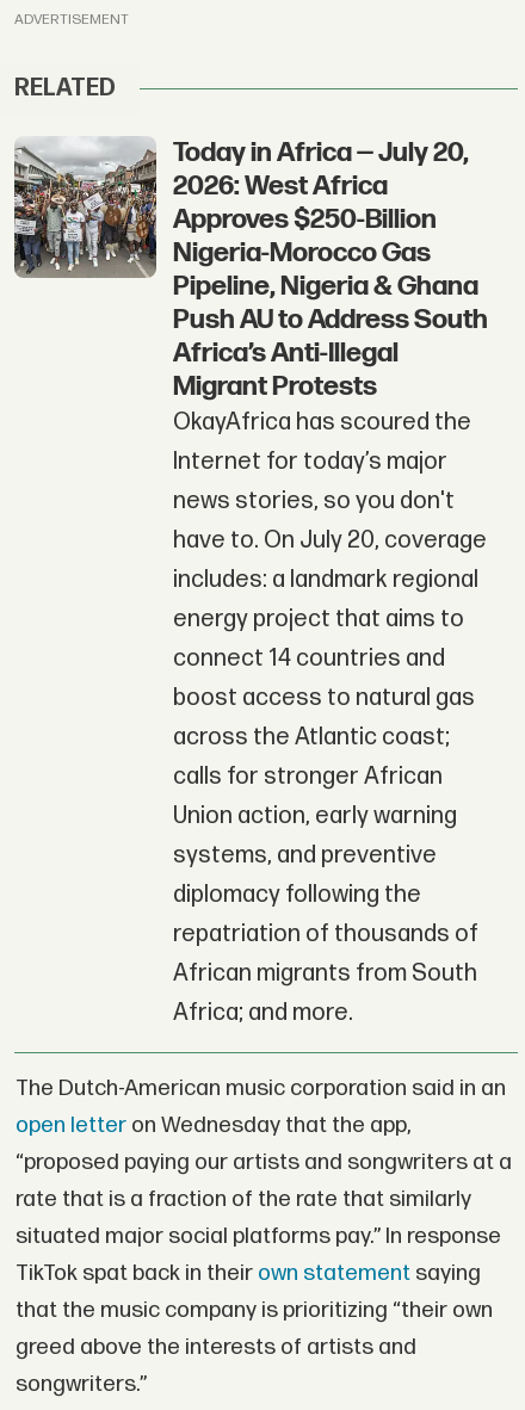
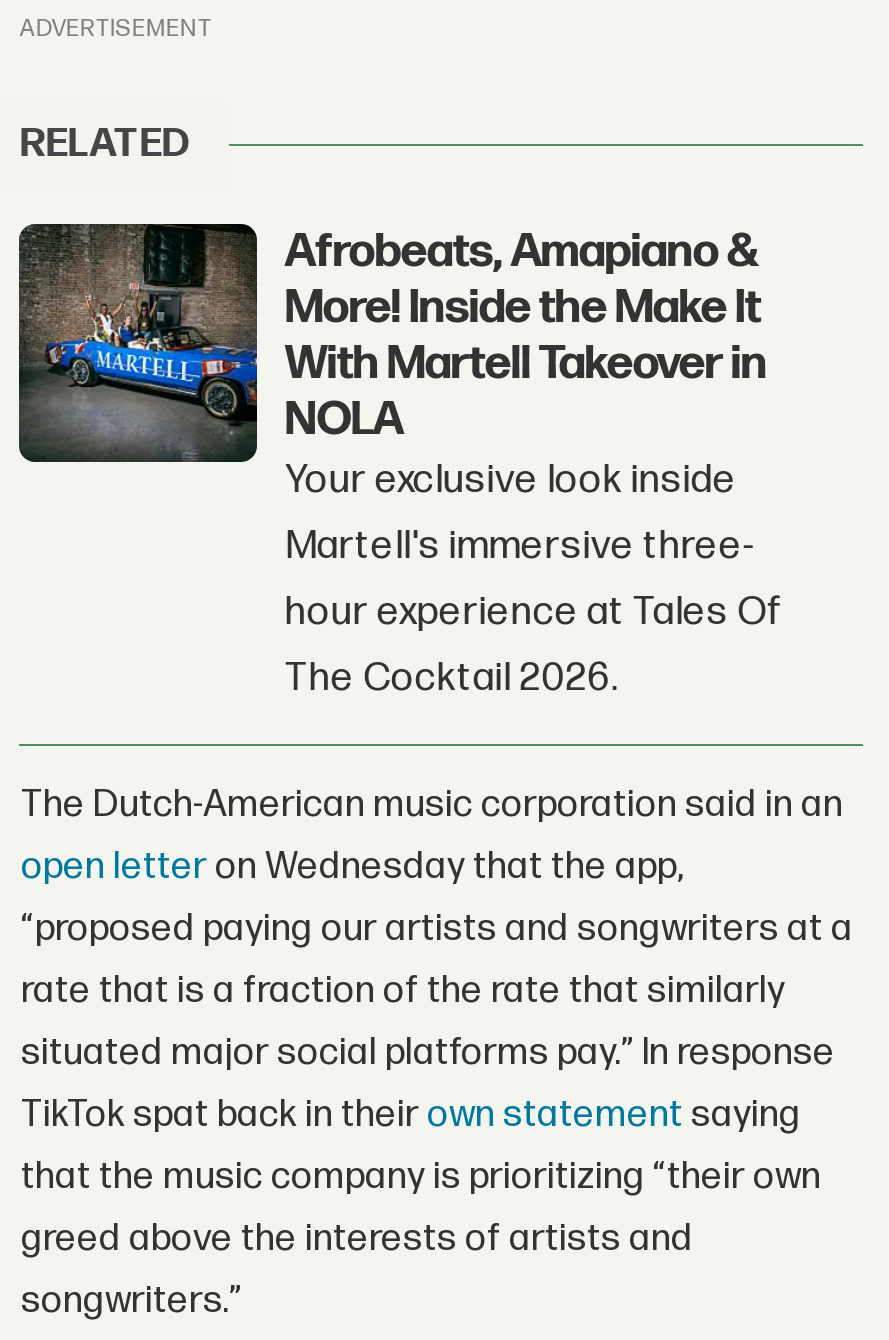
[13,136,488,1027] [image] | Today in Africa — July 20, | 2026: West Africa | Approves $250-Billion | Nigeria-Morocco Gas | Pipeline, Nigeria & Ghana | Push AU to Address South | Africa’s Anti-Illegal | Migrant Protests | OkayAfrica has scoured the | Internet for today’s major | news stories, so you don't | have to. On July 20, coverage | includes: a landmark regional | energy project that aims to | connect 14 countries and | boost access to natural gas | across the Atlantic coast; | calls for stronger African | Union action, early warning | systems, and preventive | diplomacy following the | repatriation of thousands of | African migrants from South | Africa; and more. -> [17,222,783,702] [image] | Afrobeats, Amapiano & | More! Inside the Make It | With Martell Takeover in | NOLA | Your exclusive look inside | Martell's immersive three- | hour experience at Tales Of | The Cocktail 2026.

